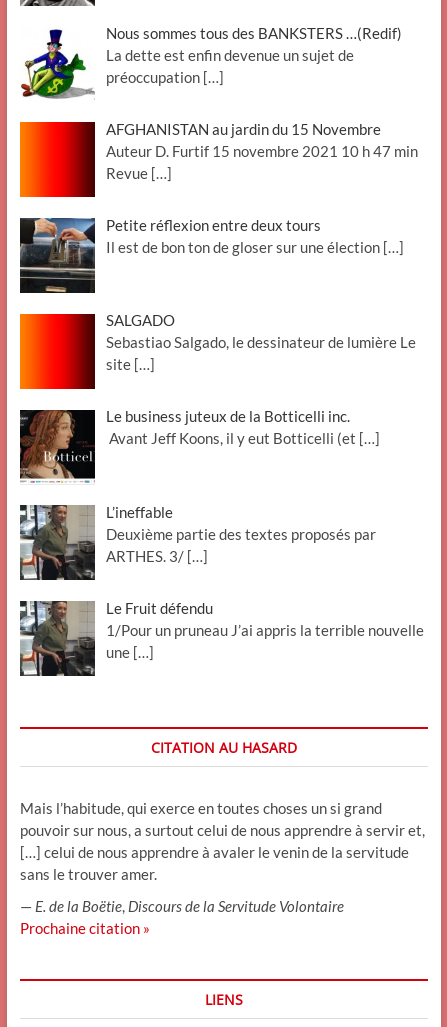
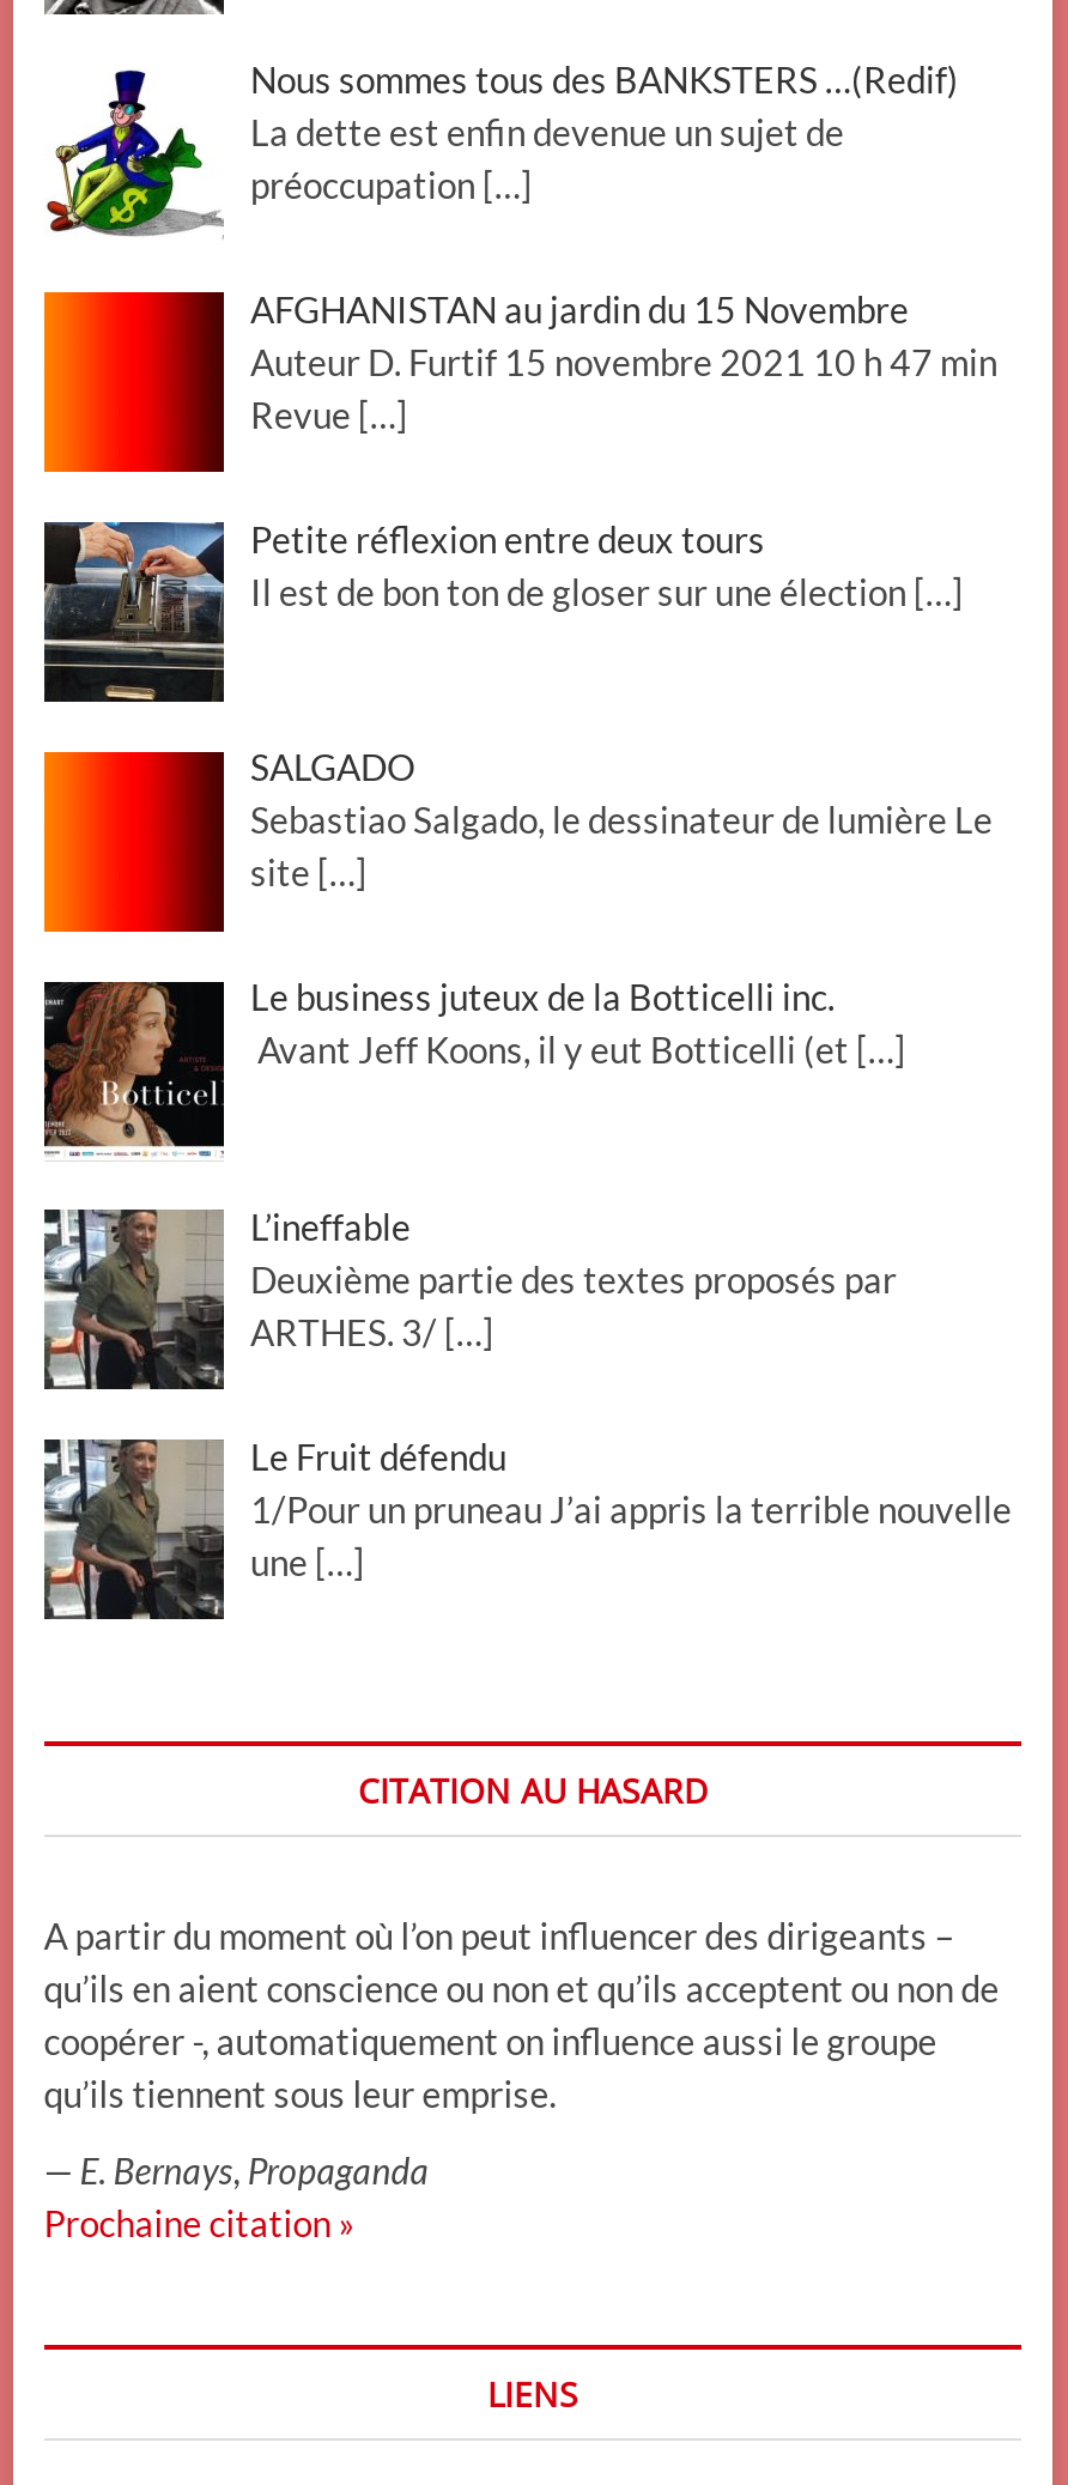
[20,799,425,883] Mais l’habitude, qui exerce en toutes choses un si grand | pouvoir sur nous, a surtout celui de nous apprendre à servir et, | […] celui de nous apprendre à avaler le venin de la servitude | sans le trouver amer. -> [44,1914,999,2115] A partir du moment où l’on peut influencer des dirigeants – | qu’ils en aient conscience ou non et qu’ils acceptent ou non de | coopérer -, automatiquement on influence aussi le groupe | qu’ils tiennent sous leur emprise.
[20,897,344,915] — E. de la Boëtie, Discours de la Servitude Volontaire -> [44,2149,429,2192] — E. Bernays, Propaganda

